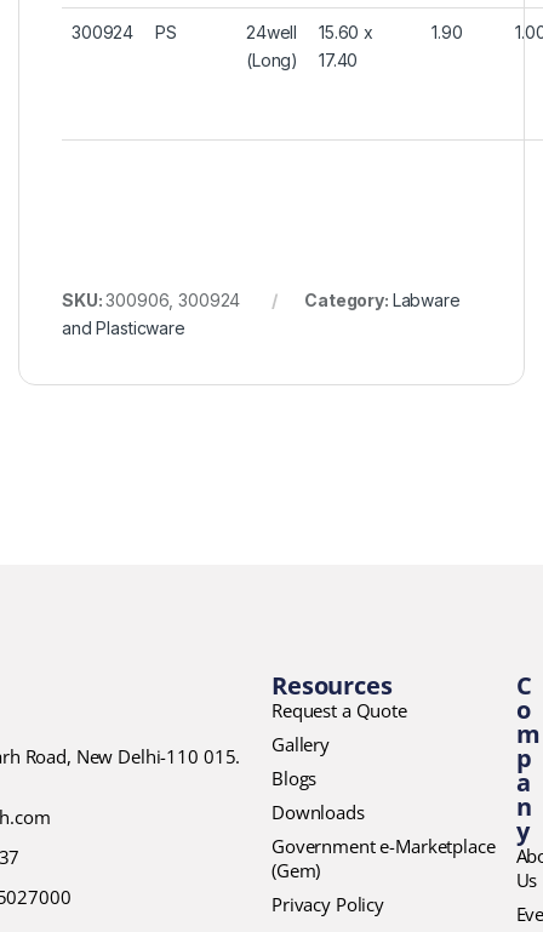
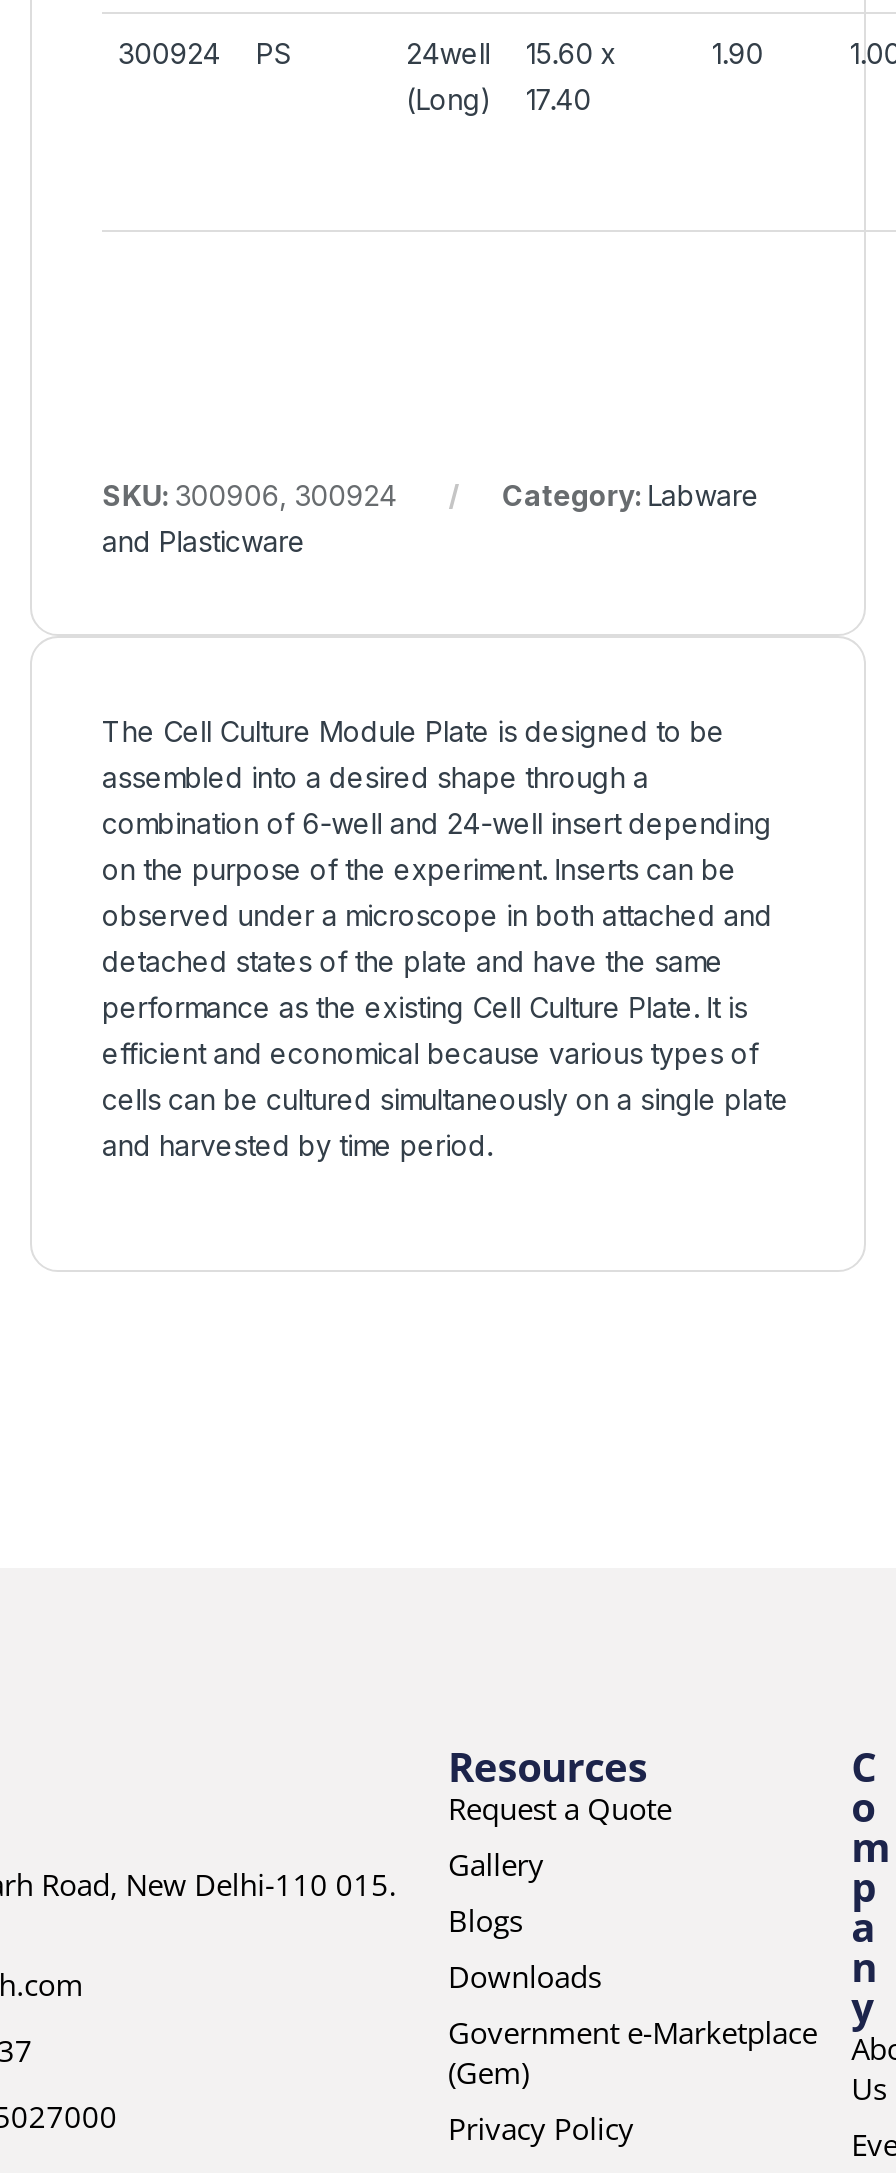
none -> [102,715,789,1163] The Cell Culture Module Plate is designed to be | assembled into a desired shape through a | combination of 6-well and 24-well insert depending | on the purpose of the experiment. Inserts can be | observed under a microscope in both attached and | detached states of the plate and have the same | performance as the existing Cell Culture Plate. It is | efficient and economical because various types of | cells can be cultured simultaneously on a single plate | and harvested by time period.

